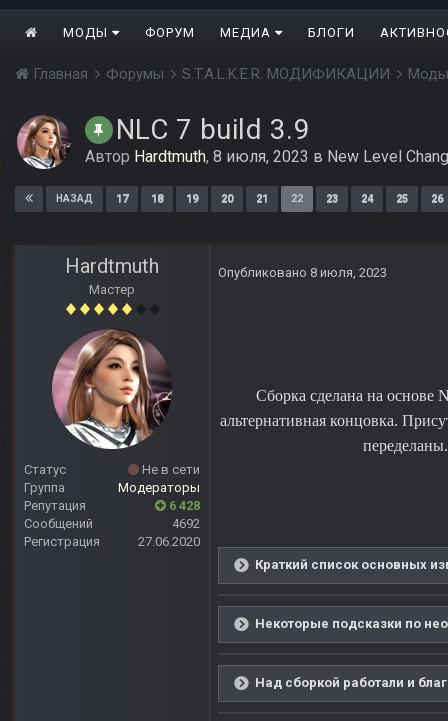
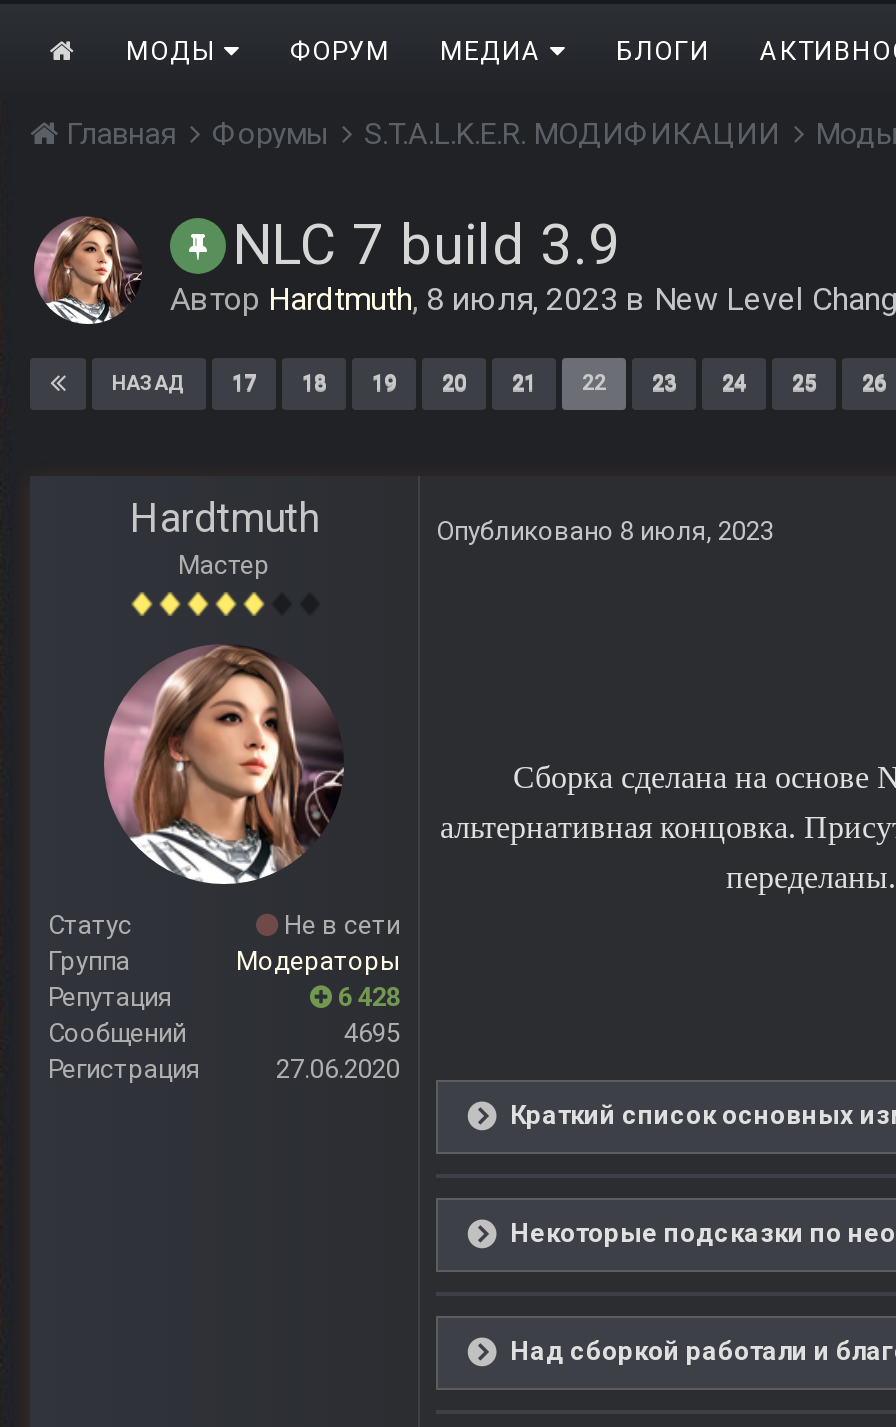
[172,516,200,531] 4692 -> [344,1018,400,1048] 4695

